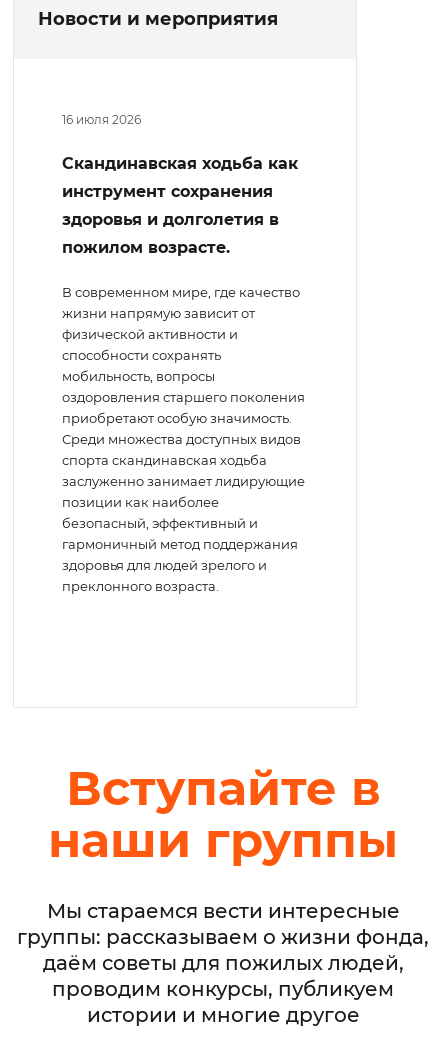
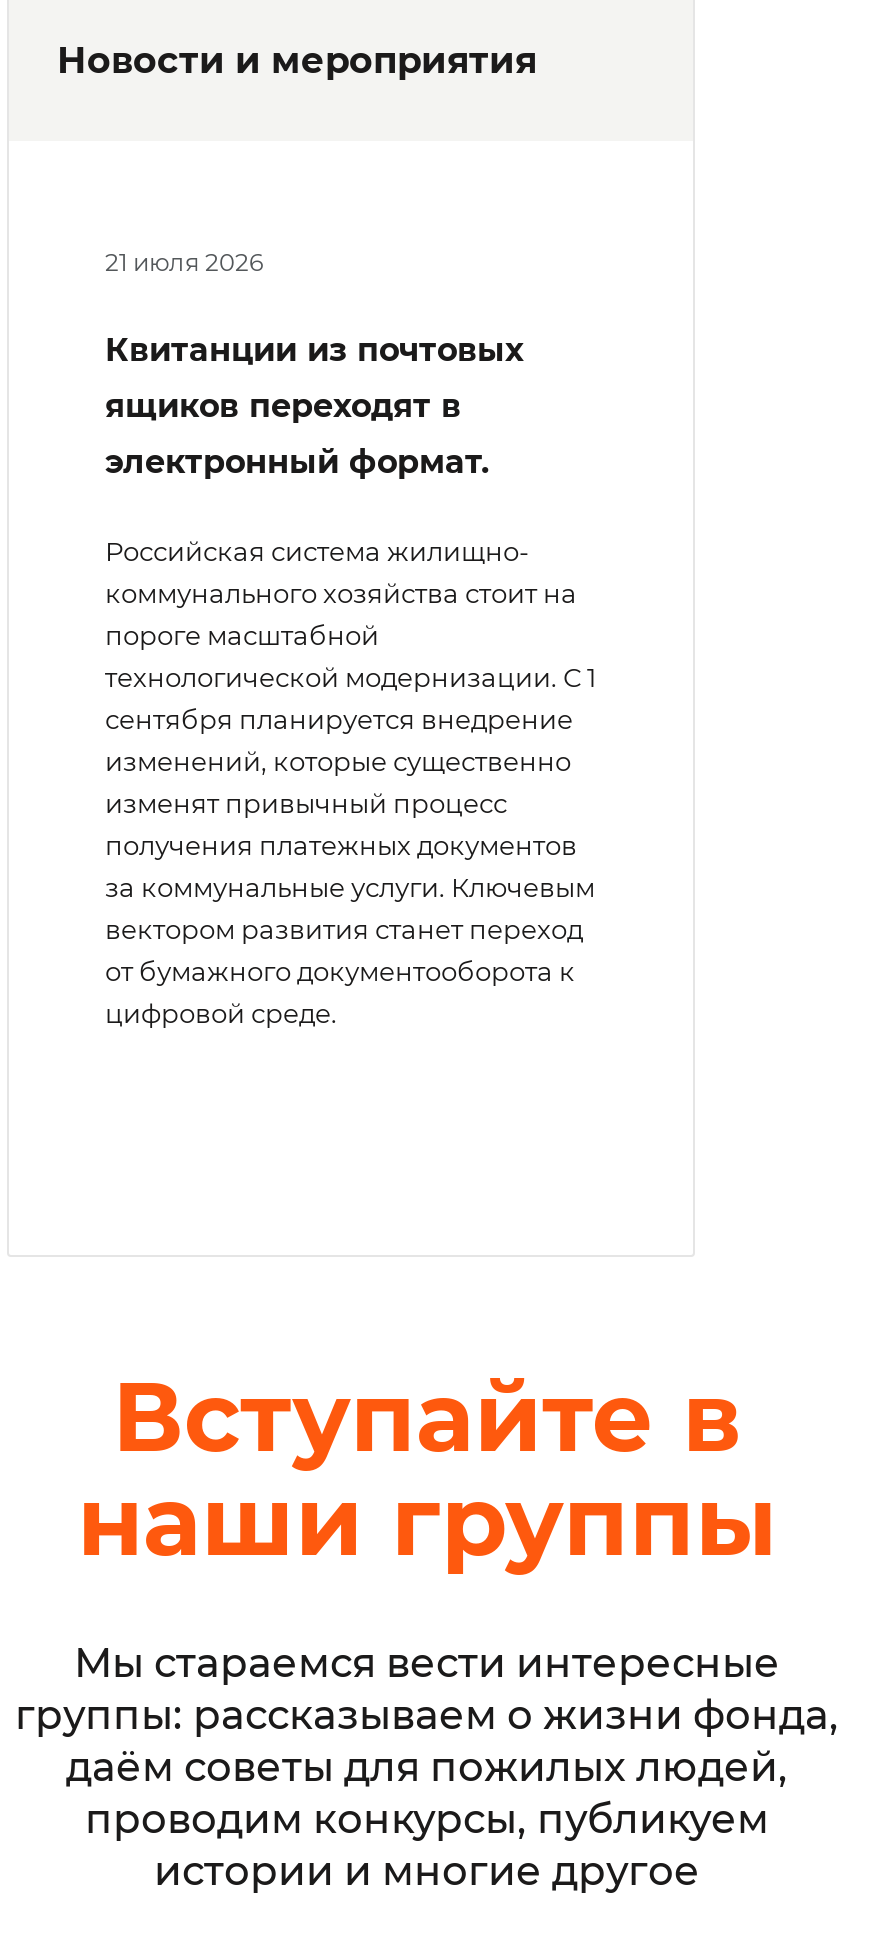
[62,112,305,594] 16 июля 2026 | Скандинавская ходьба как | инструмент сохранения | здоровья и долголетия в | пожилом возрасте. | В современном мире, где качество | жизни напрямую зависит от | физической активности и | способности сохранять | мобильность, вопросы | оздоровления старшего поколения | приобретают особую значимость. | Среди множества доступных видов | спорта скандинавская ходьба | заслуженно занимает лидирующие | позиции как наиболее | безопасный, эффективный и | гармоничный метод поддержания | здоровья для людей зрелого и | преклонного возраста. -> [105,248,597,1030] 21 июля 2026 | Квитанции из почтовых | ящиков переходят в | электронный формат. | Российская система жилищно- | коммунального хозяйства стоит на | пороге масштабной | технологической модернизации. С 1 | сентября планируется внедрение | изменений, которые существенно | изменят привычный процесс | получения платежных документов | за коммунальные услуги. Ключевым | вектором развития станет переход | от бумажного документооборота к | цифровой среде.

